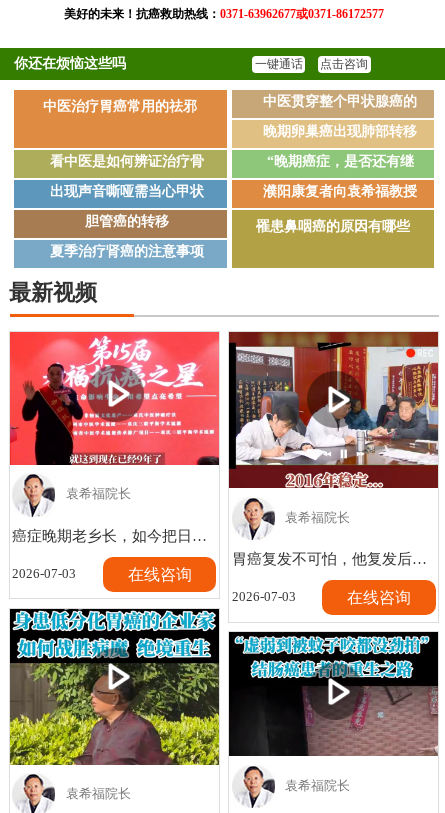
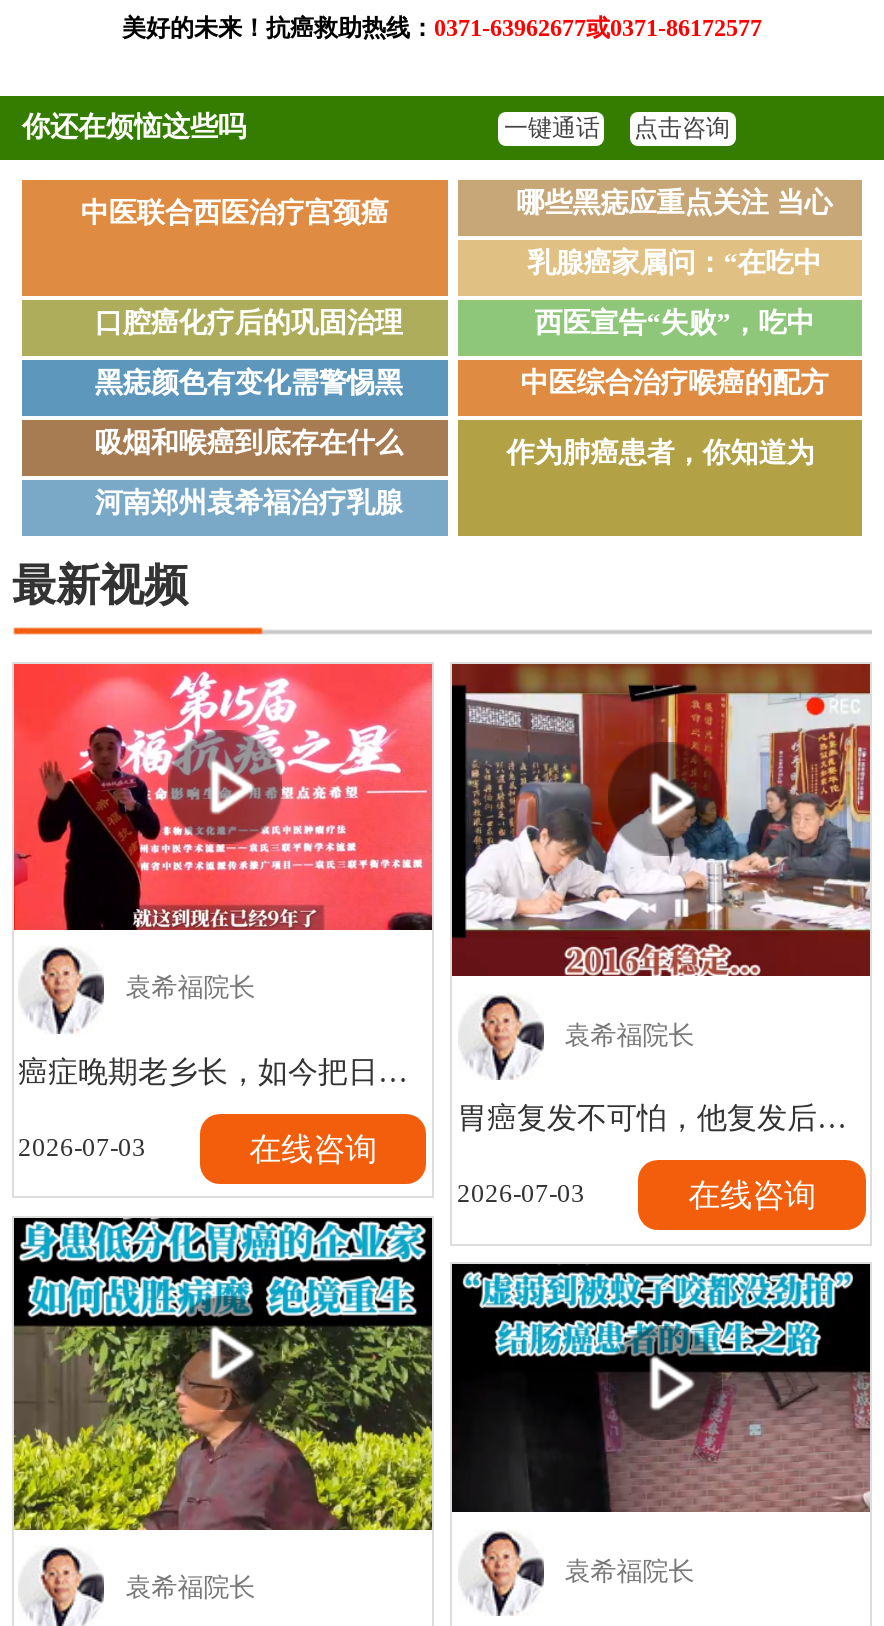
[43,94,417,114] 中医治疗胃癌常用的祛邪 | 中医贯穿整个甲状腺癌的 -> [81,189,832,229] 中医联合西医治疗宫颈癌 | 哪些黑痣应重点关注 当心
[263,124,417,139] 晚期卵巢癌出现肺部转移 -> [527,249,821,279] 乳腺癌家属问：“在吃中
[50,154,414,169] 看中医是如何辨证治疗骨 | “晚期癌症，是否还有继 -> [95,309,814,339] 口腔癌化疗后的巩固治理 | 西医宣告“失败”，吃中
[50,184,417,199] 出现声音嘶哑需当心甲状 | 濮阳康复者向袁希福教授 -> [95,369,828,399] 黑痣颜色有变化需警惕黑 | 中医综合治疗喉癌的配方
[85,214,169,229] 胆管癌的转移 -> [95,429,403,459] 吸烟和喉癌到底存在什么
[256,219,410,234] 罹患鼻咽癌的原因有哪些 -> [506,439,814,469] 作为肺癌患者，你知道为
[50,244,204,259] 夏季治疗肾癌的注意事项 -> [95,489,403,519] 河南郑州袁希福治疗乳腺

